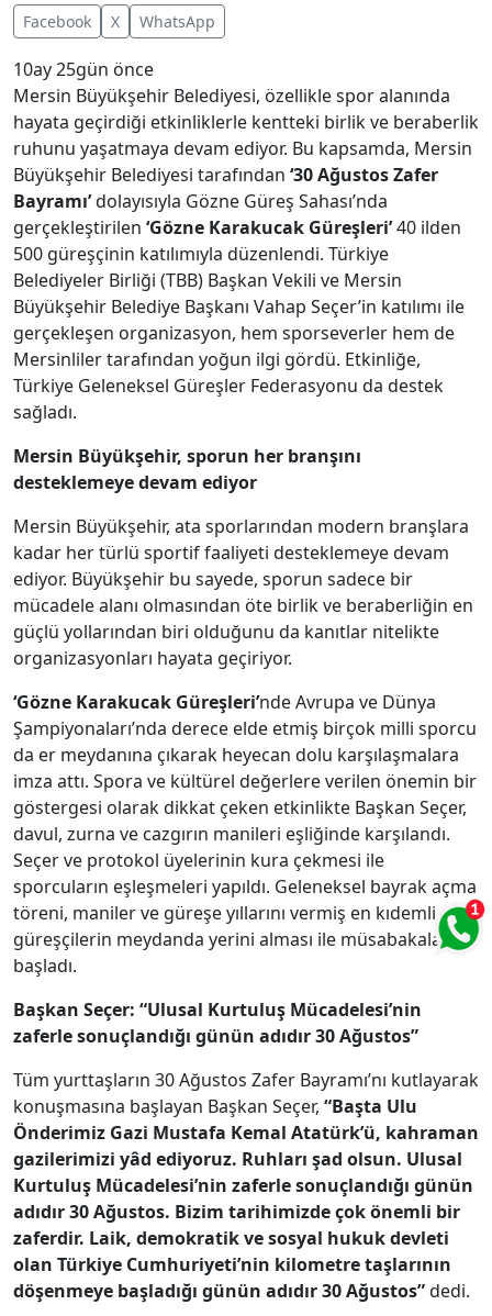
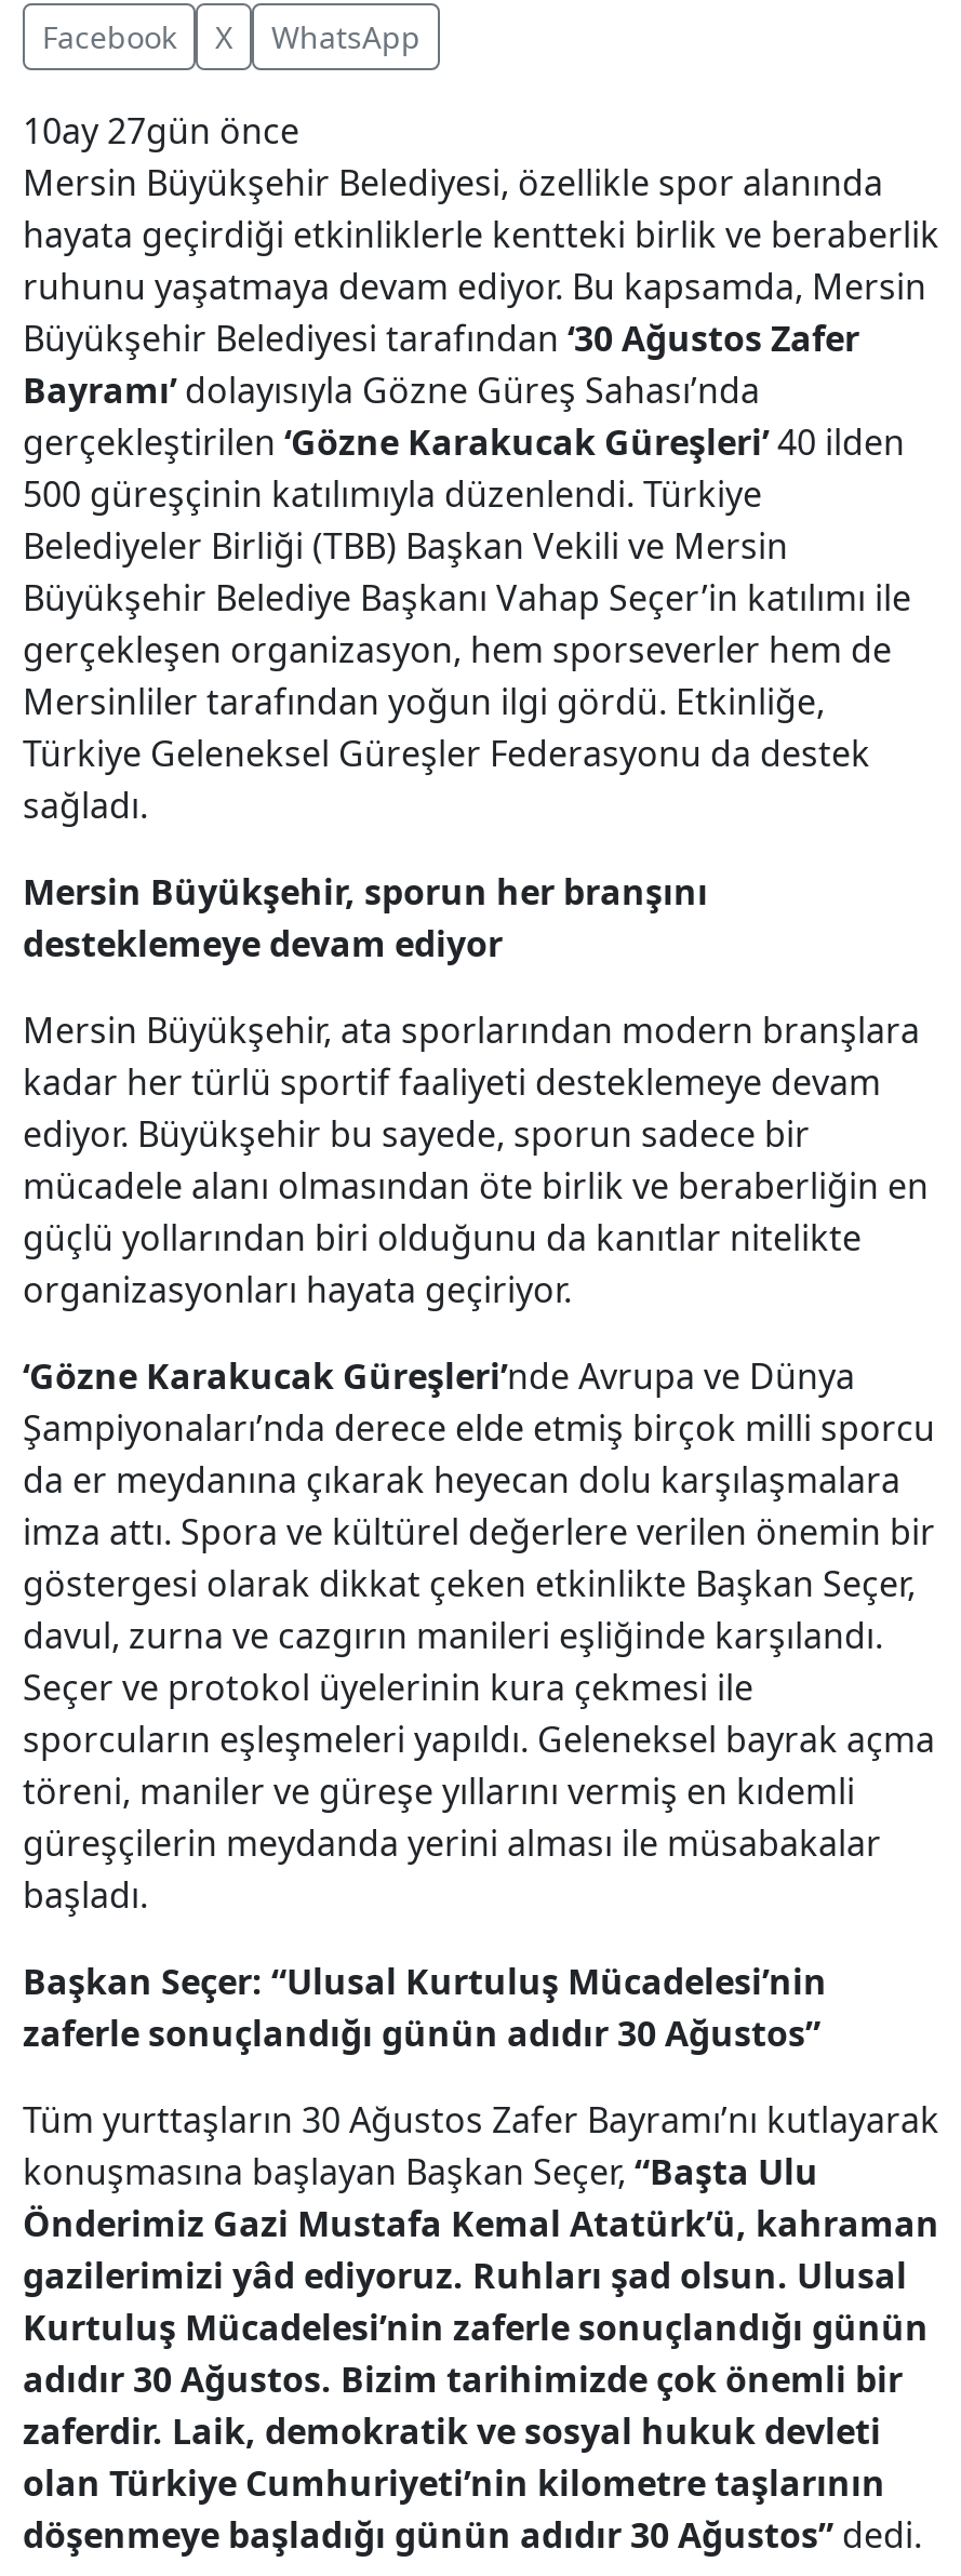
[13,57,154,81] 10ay 25gün önce -> [23,106,299,154] 10ay 27gün önce
[440,900,487,951] [image] -> none

